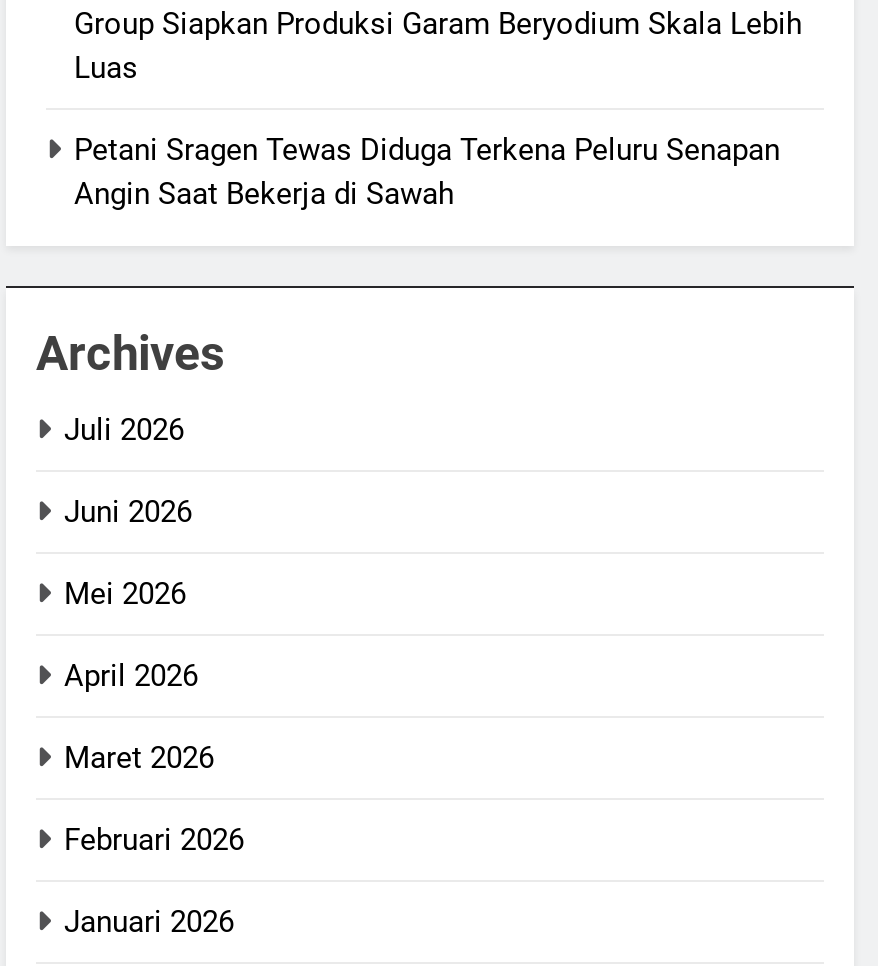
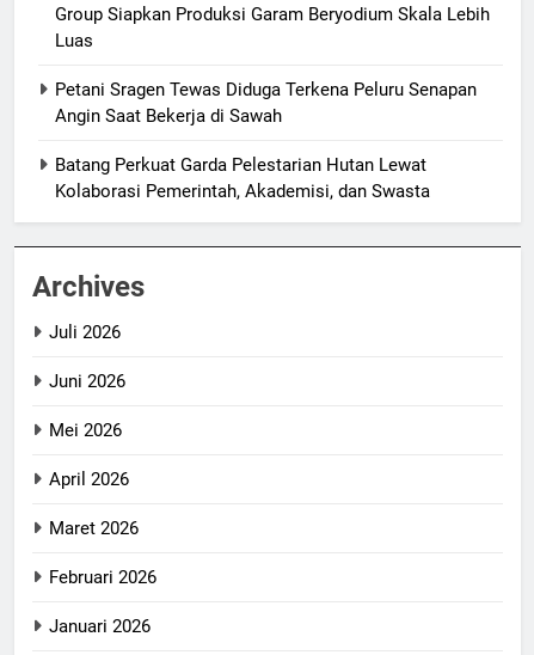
none -> [55,154,430,202] Batang Perkuat Garda Pelestarian Hutan Lewat | Kolaborasi Pemerintah, Akademisi, dan Swasta

